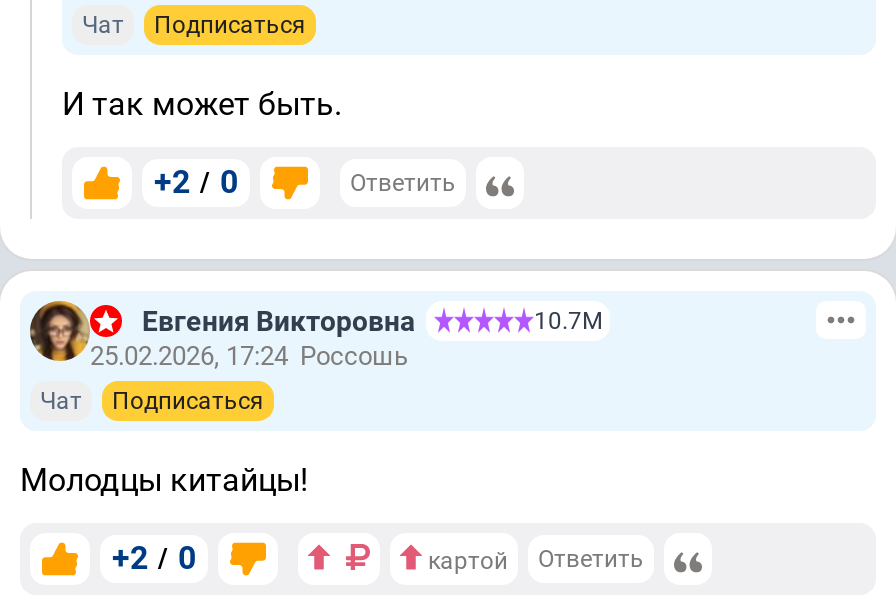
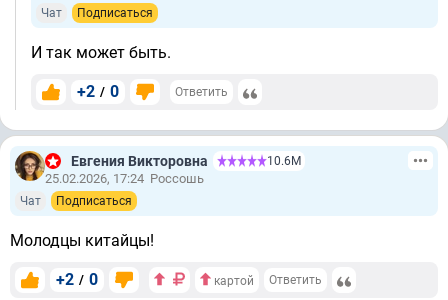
[534,306,602,334] 10.7М -> [267,153,301,167] 10.6М

